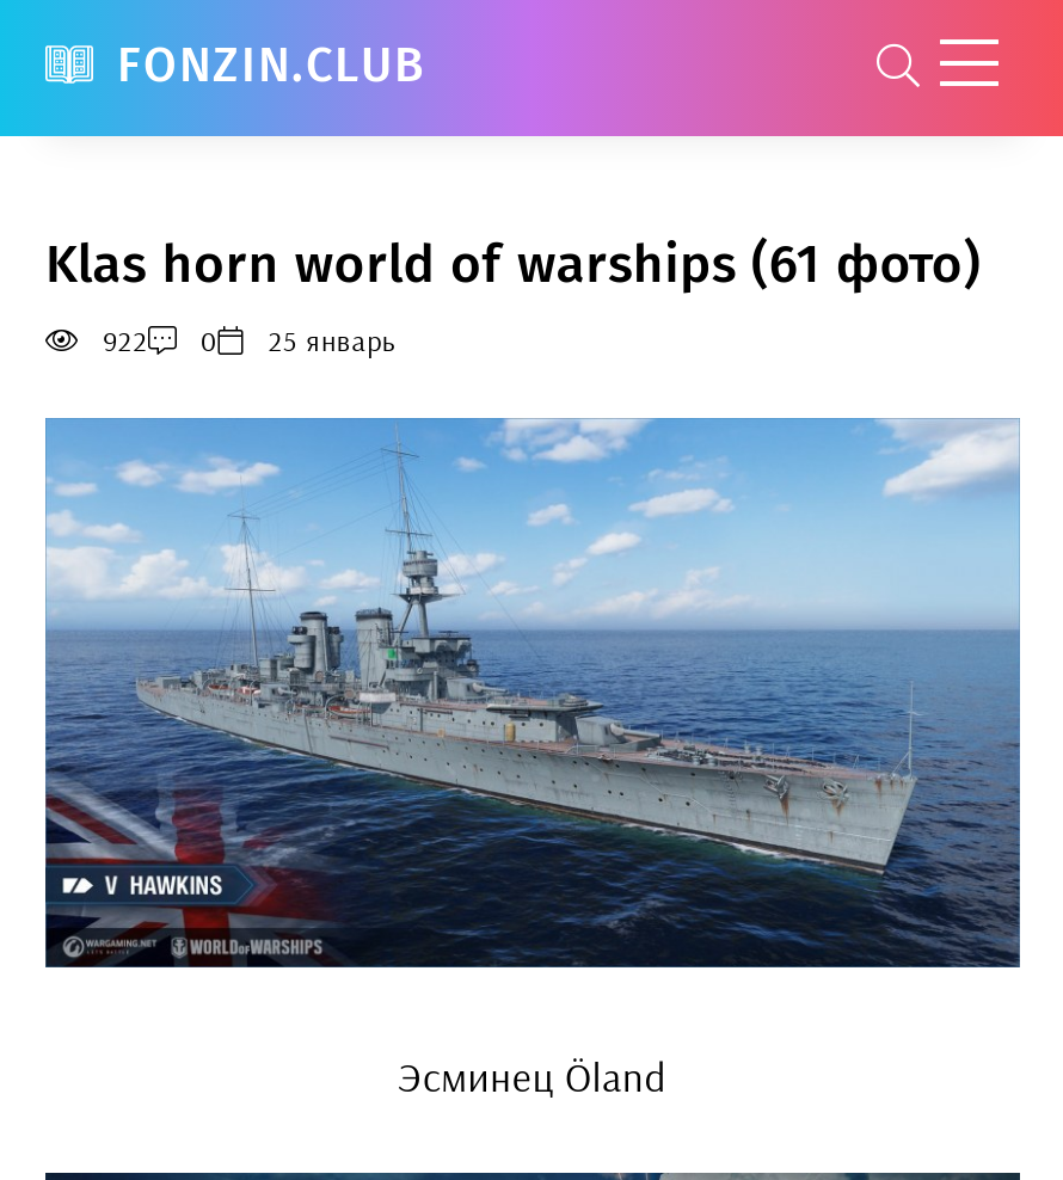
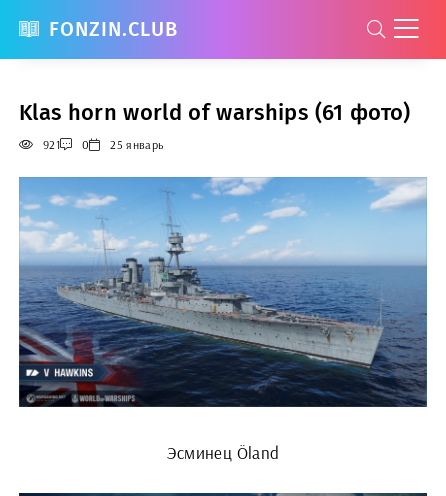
[102,322,395,358] 922 0 25 январь -> [43,137,163,152] 921 0 25 январь

